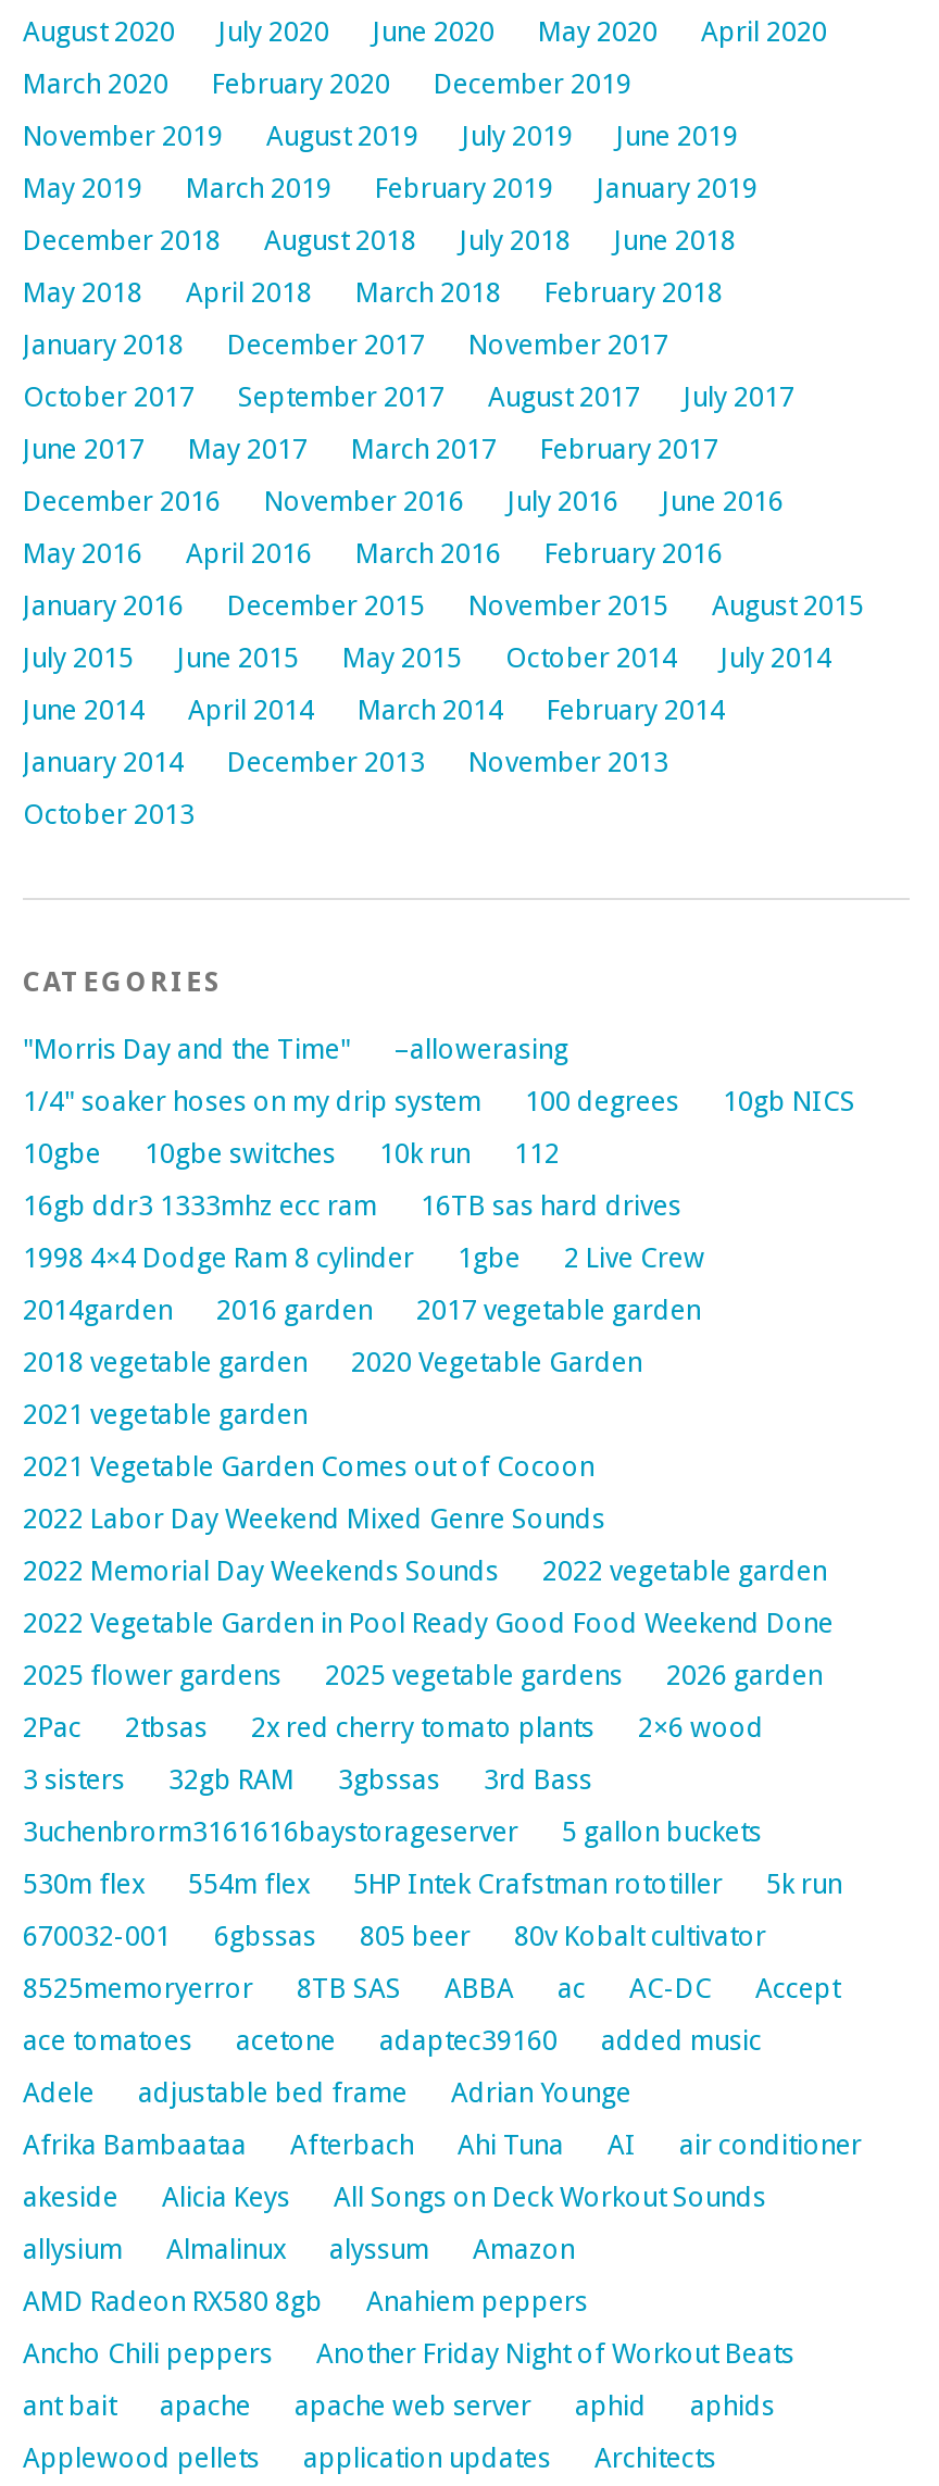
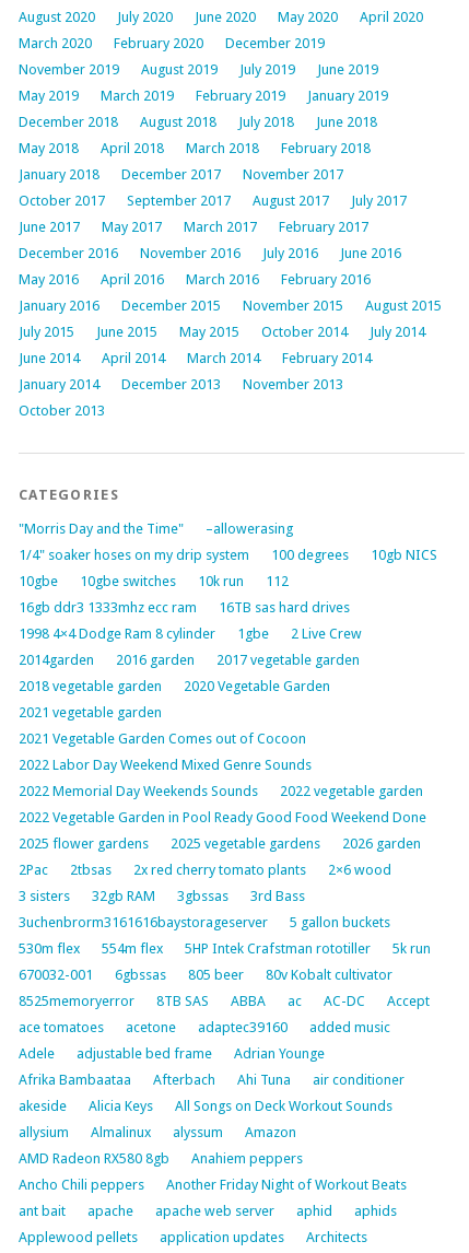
[608,2129,636,2161] AI -> none

